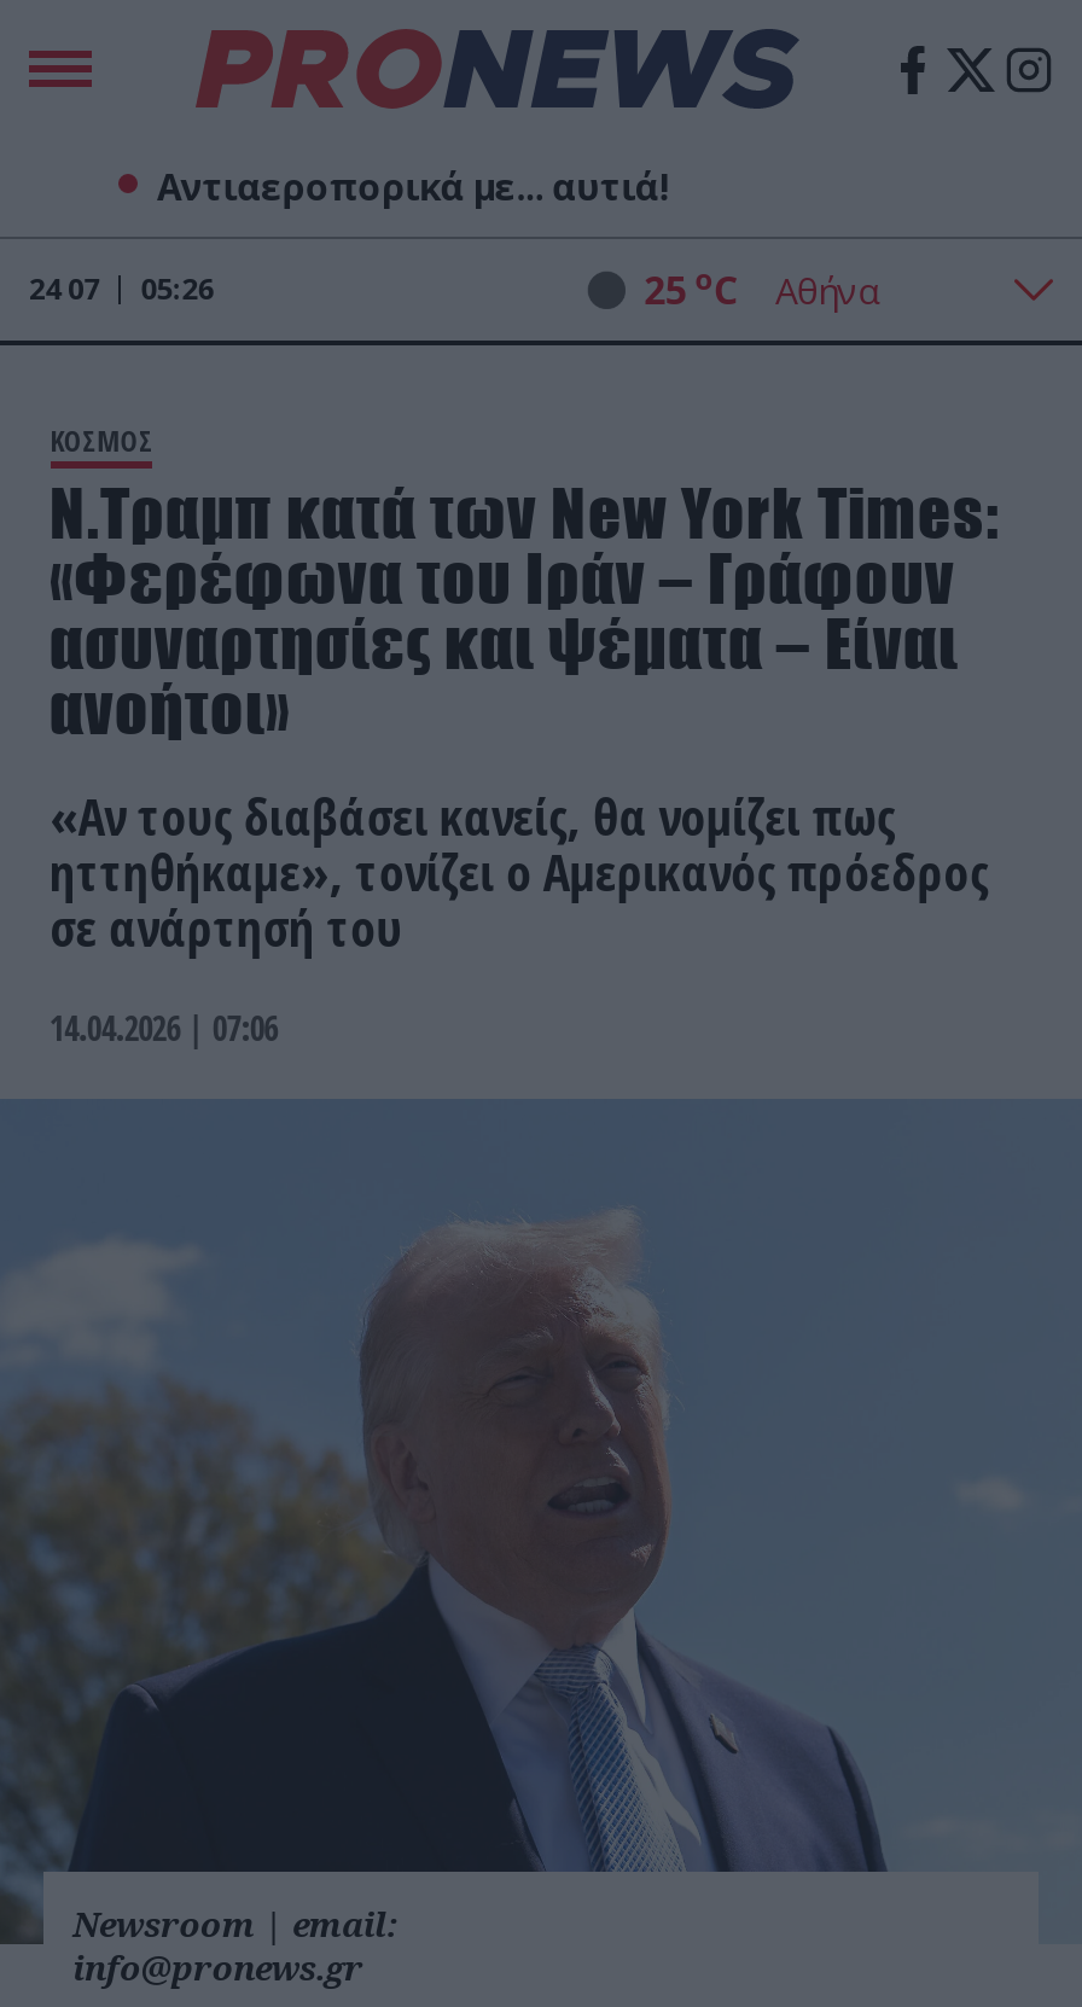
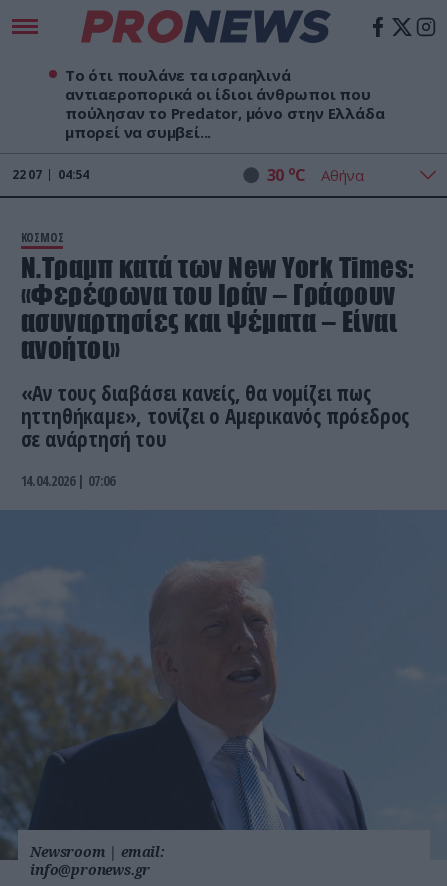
[157,162,668,210] Αντιαεροπορικά με... αυτιά! -> [65,65,384,142] Το ότι πουλάνε τα ισραηλινά | αντιαεροπορικά οι ίδιοι άνθρωποι που | πούλησαν το Predator, μόνο στην Ελλάδα | μπορεί να συμβεί...
[29,259,739,317] 24 07 | 05:26 | 25 oC -> [12,162,306,186] 22 07 | 04:54 | 30 oC

